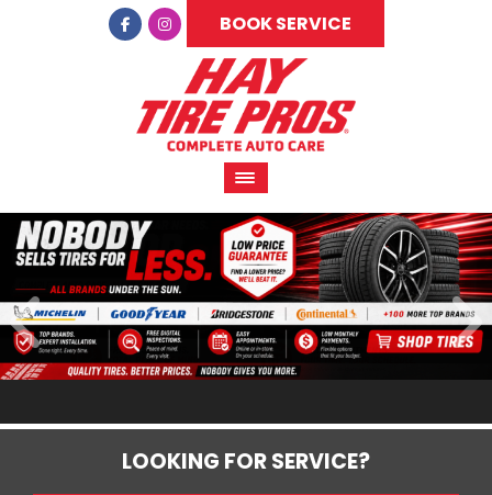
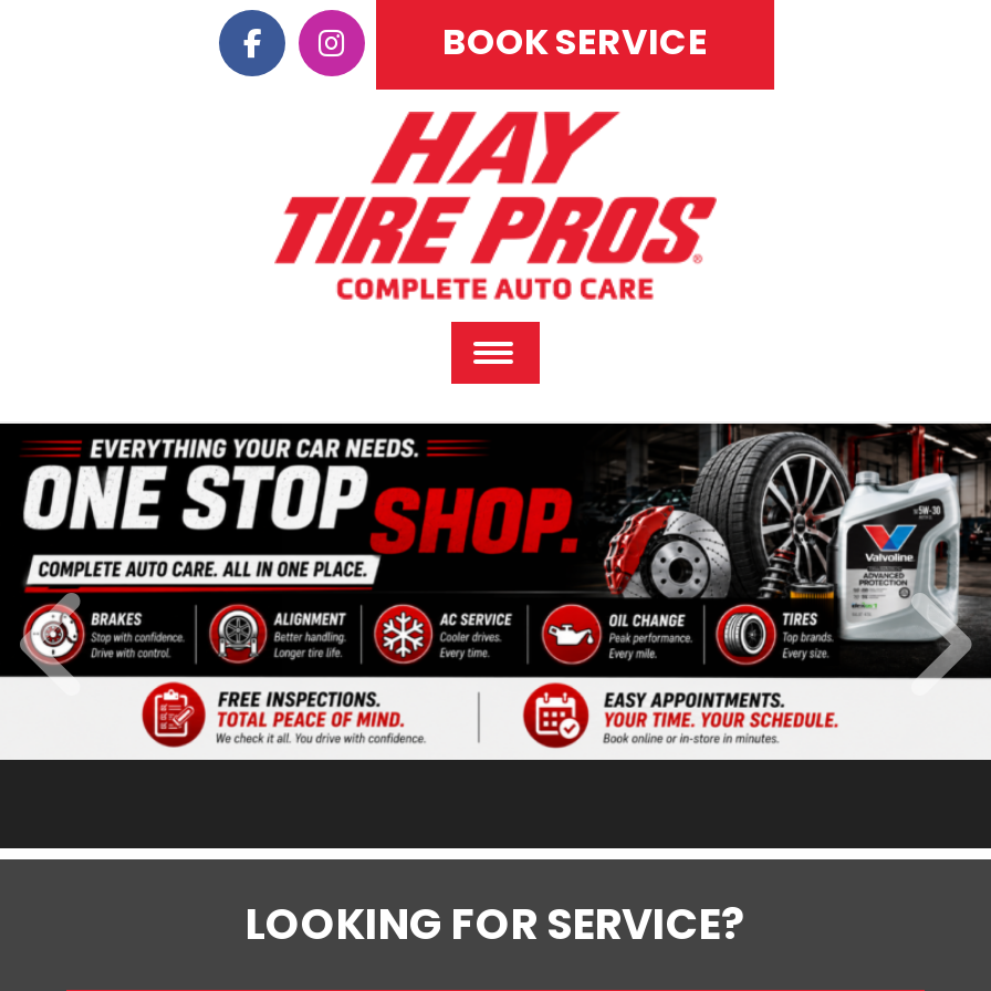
[3,212,489,381] [image] -> [7,421,984,762] [image]

